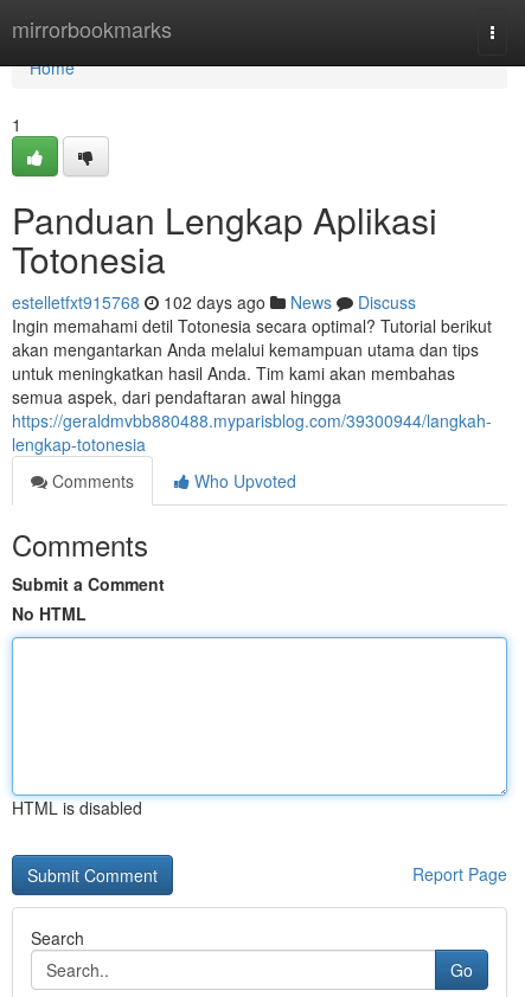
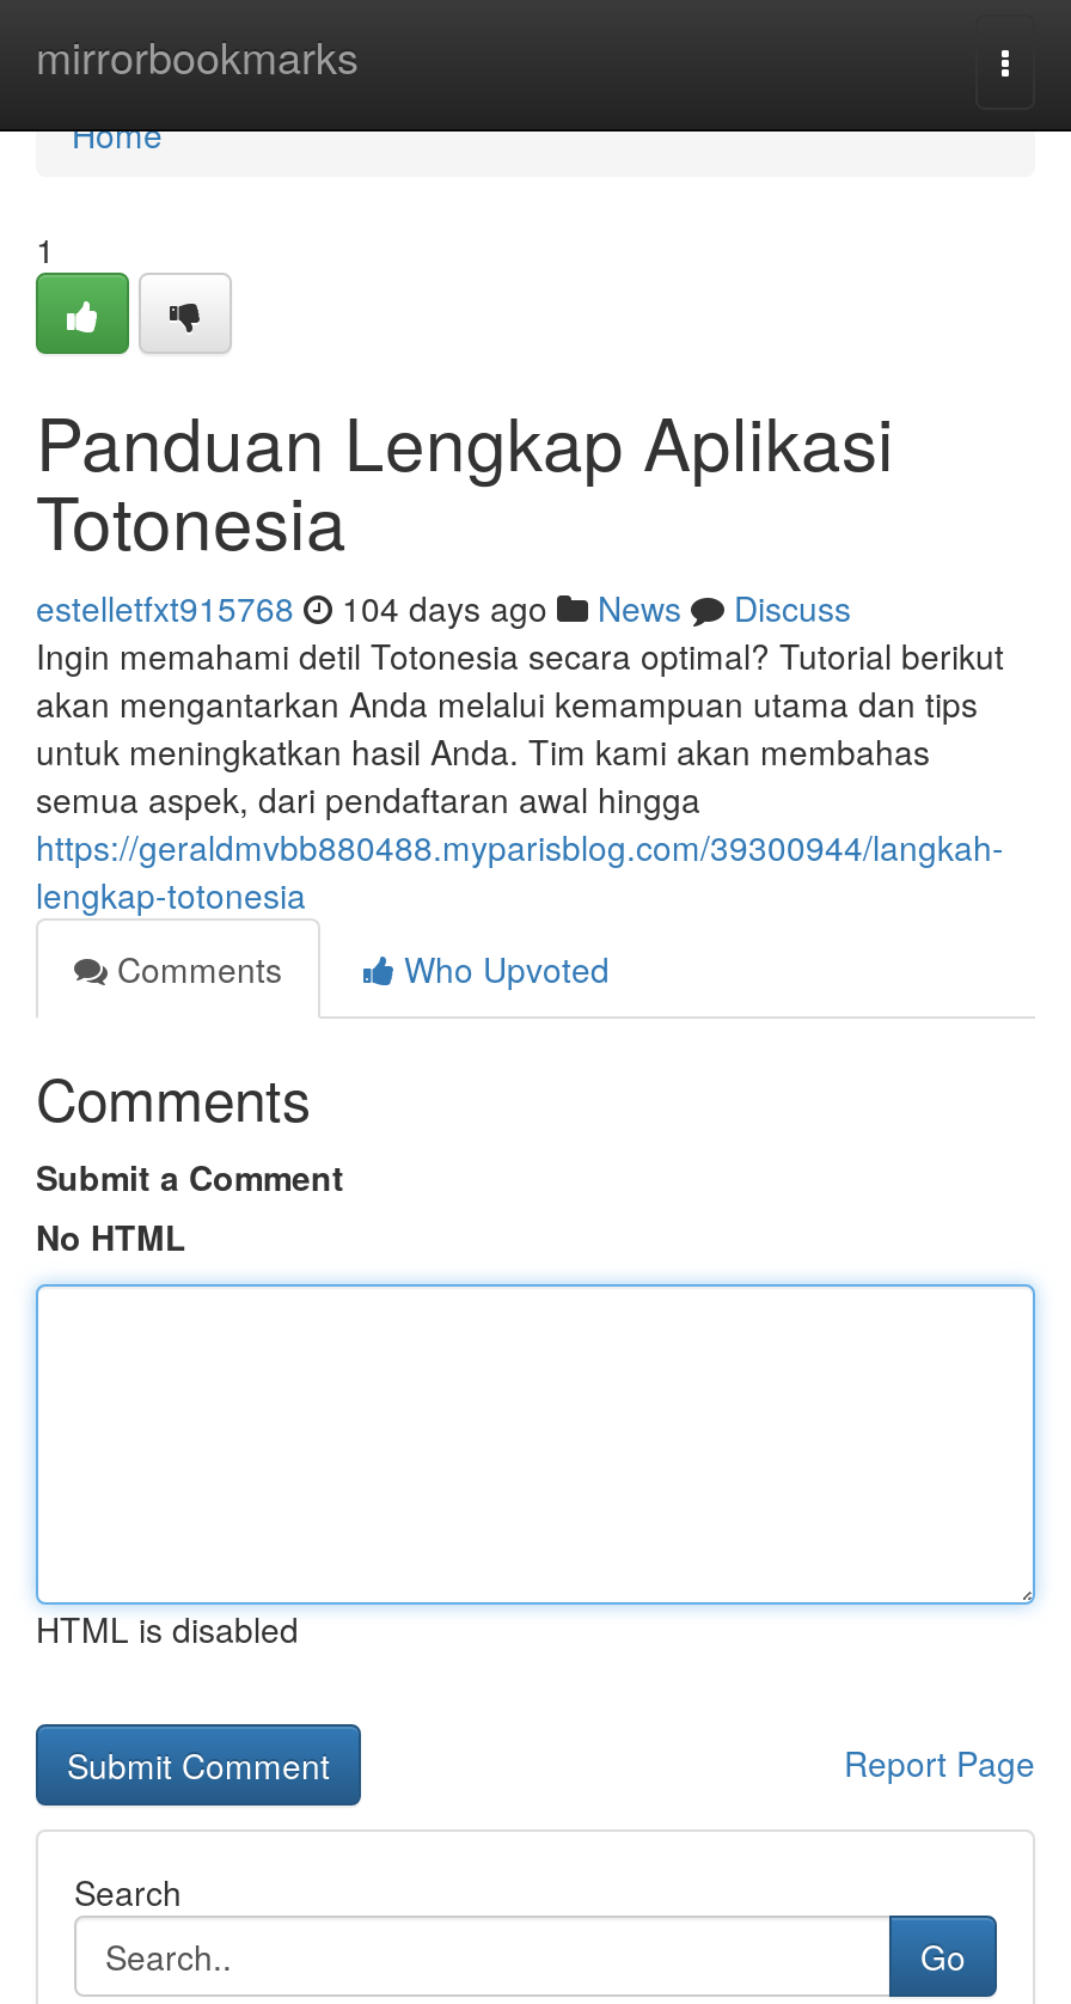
[12,290,416,314] estelletfxt915768 102 days ago News Discuss -> [36,584,851,631] estelletfxt915768 104 days ago News Discuss

